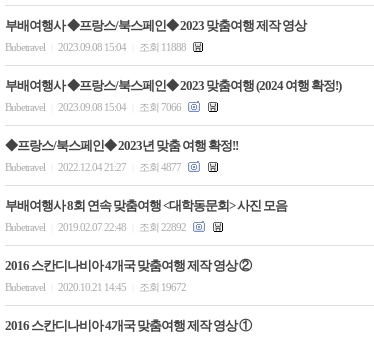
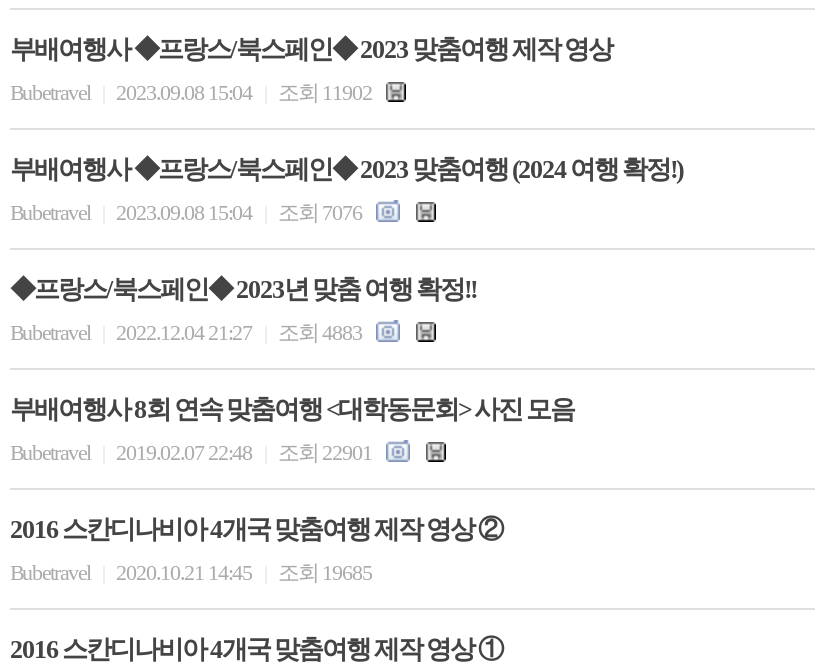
[5,41,188,53] Bubetravel 2023.09.08 15:04 조회 11888 -> [10,79,376,103] Bubetravel 2023.09.08 15:04 조회 11902
[5,101,183,113] Bubetravel 2023.09.08 15:04 조회 7066 -> [10,199,366,223] Bubetravel 2023.09.08 15:04 조회 7076
[5,161,183,173] Bubetravel 2022.12.04 21:27 조회 4877 -> [10,319,366,343] Bubetravel 2022.12.04 21:27 조회 4883
[5,221,188,233] Bubetravel 2019.02.07 22:48 조회 22892 -> [10,439,376,463] Bubetravel 2019.02.07 22:48 조회 22901
[5,281,186,293] Bubetravel 2020.10.21 14:45 조회 19672 -> [10,559,372,583] Bubetravel 2020.10.21 14:45 조회 19685

